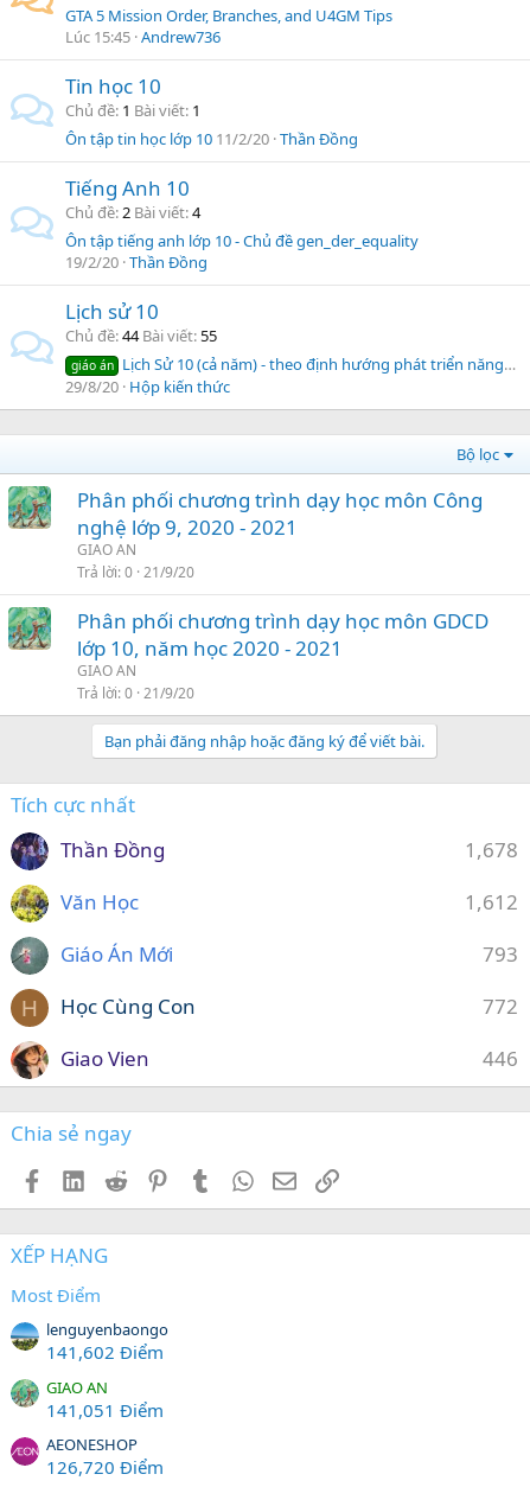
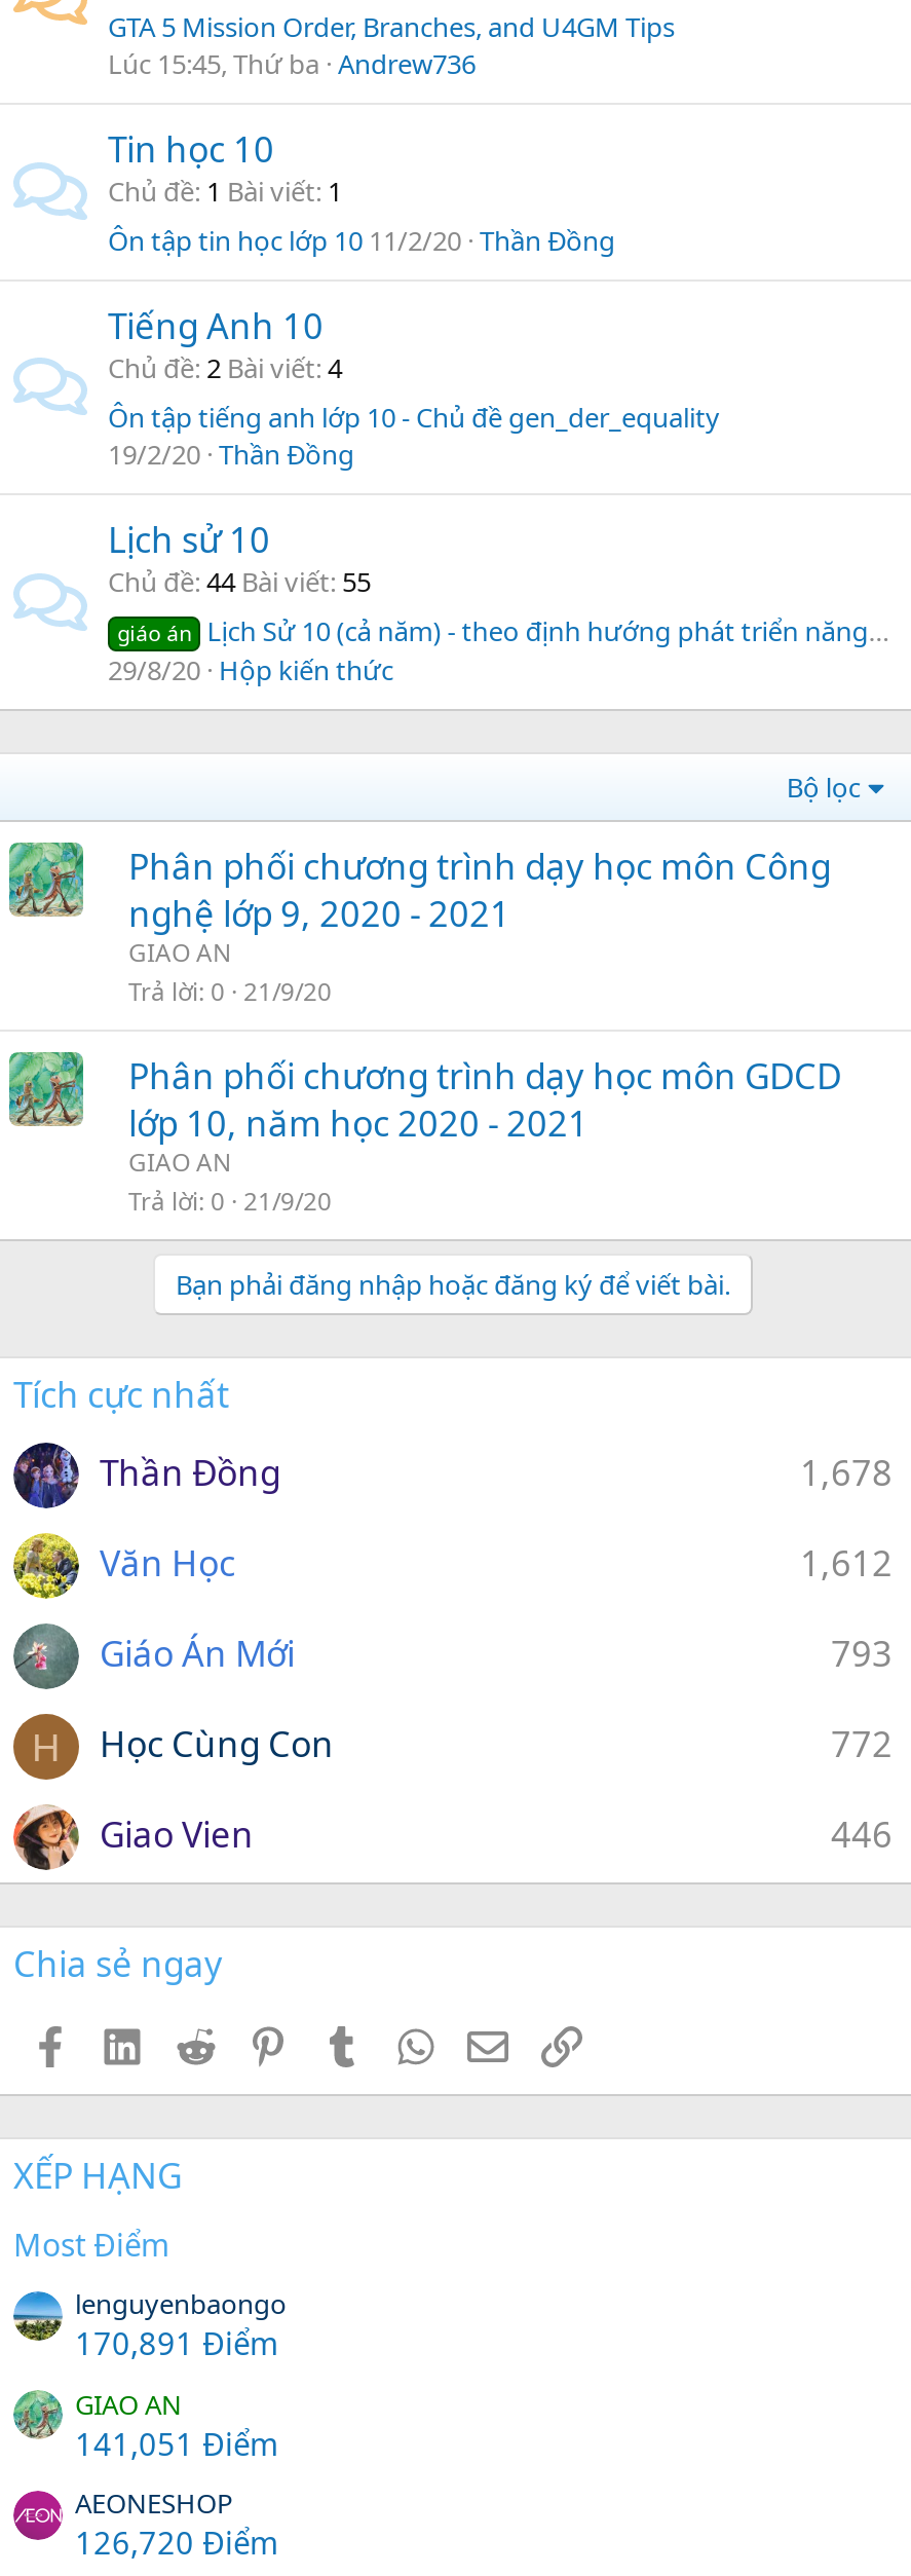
[65,26,221,47] Lúc 15:45 Andrew736 -> [108,45,476,82] Lúc 15:45, Thứ ba Andrew736
[46,1340,164,1364] 141,602 Điểm -> [75,2323,278,2364] 170,891 Điểm

